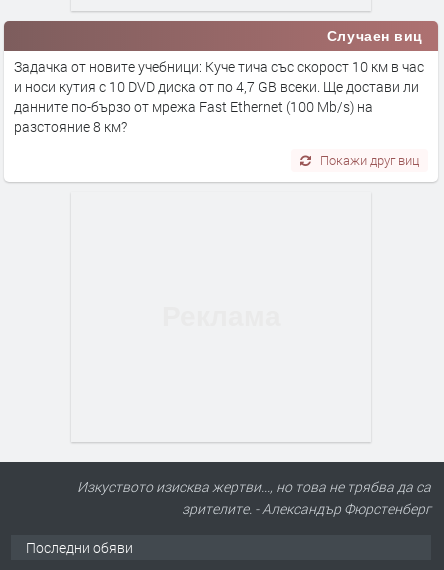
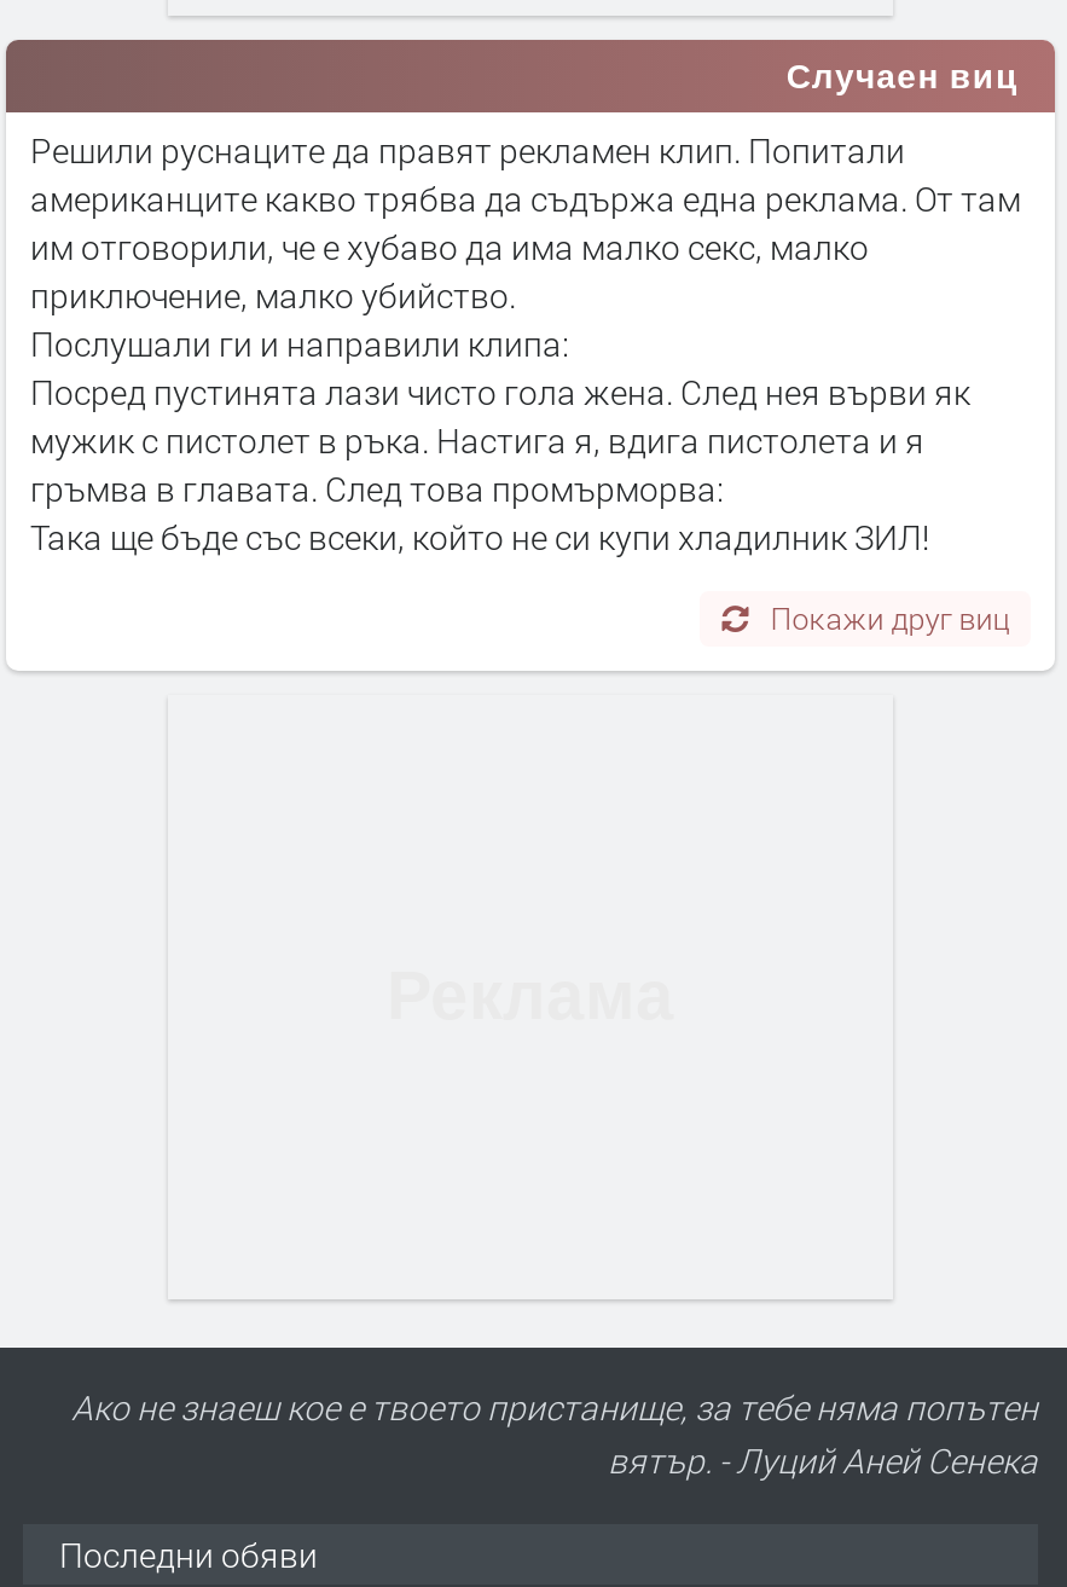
[14,57,424,136] Задачка от новите учебници: Куче тича със скорост 10 км в час | и носи кутия с 10 DVD диска от по 4,7 GB всеки. Ще достави ли | данните по-бързо от мрежа Fast Ethernet (100 Mb/s) на | разстояние 8 км? -> [30,125,1021,558] Решили руснаците да правят рекламен клип. Попитали | американците какво трябва да съдържа една реклама. От там | им отговорили, че е хубаво да има малко секс, малко | приключение, малко убийство. | Послушали ги и направили клипа: | Посред пустинята лази чисто гола жена. След нея върви як | мужик с пистолет в ръка. Настига я, вдига пистолета и я | гръмва в главата. След това промърморва: | Така ще бъде със всеки, който не си купи хладилник ЗИЛ!
[77,477,431,518] Изкуството изисква жертви..., но това не трябва да са | зрителите. - Александър Фюрстенберг -> [71,1383,1038,1482] Ако не знаеш кое е твоето пристанище, за тебе няма попътен | вятър. - Луций Аней Сенека

